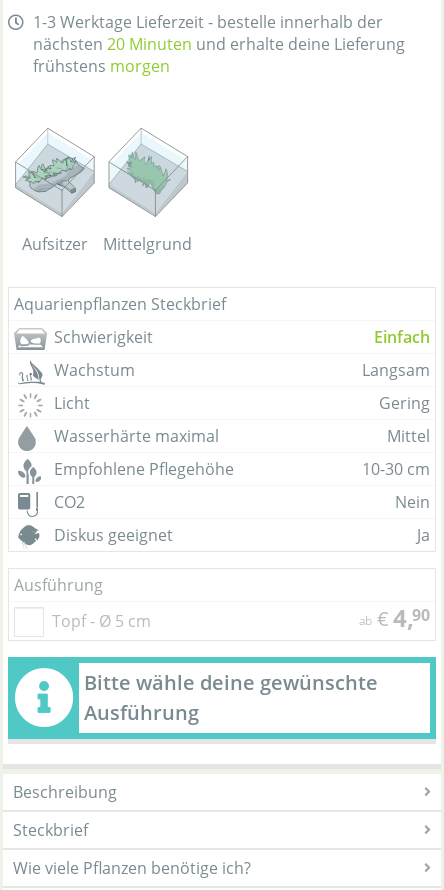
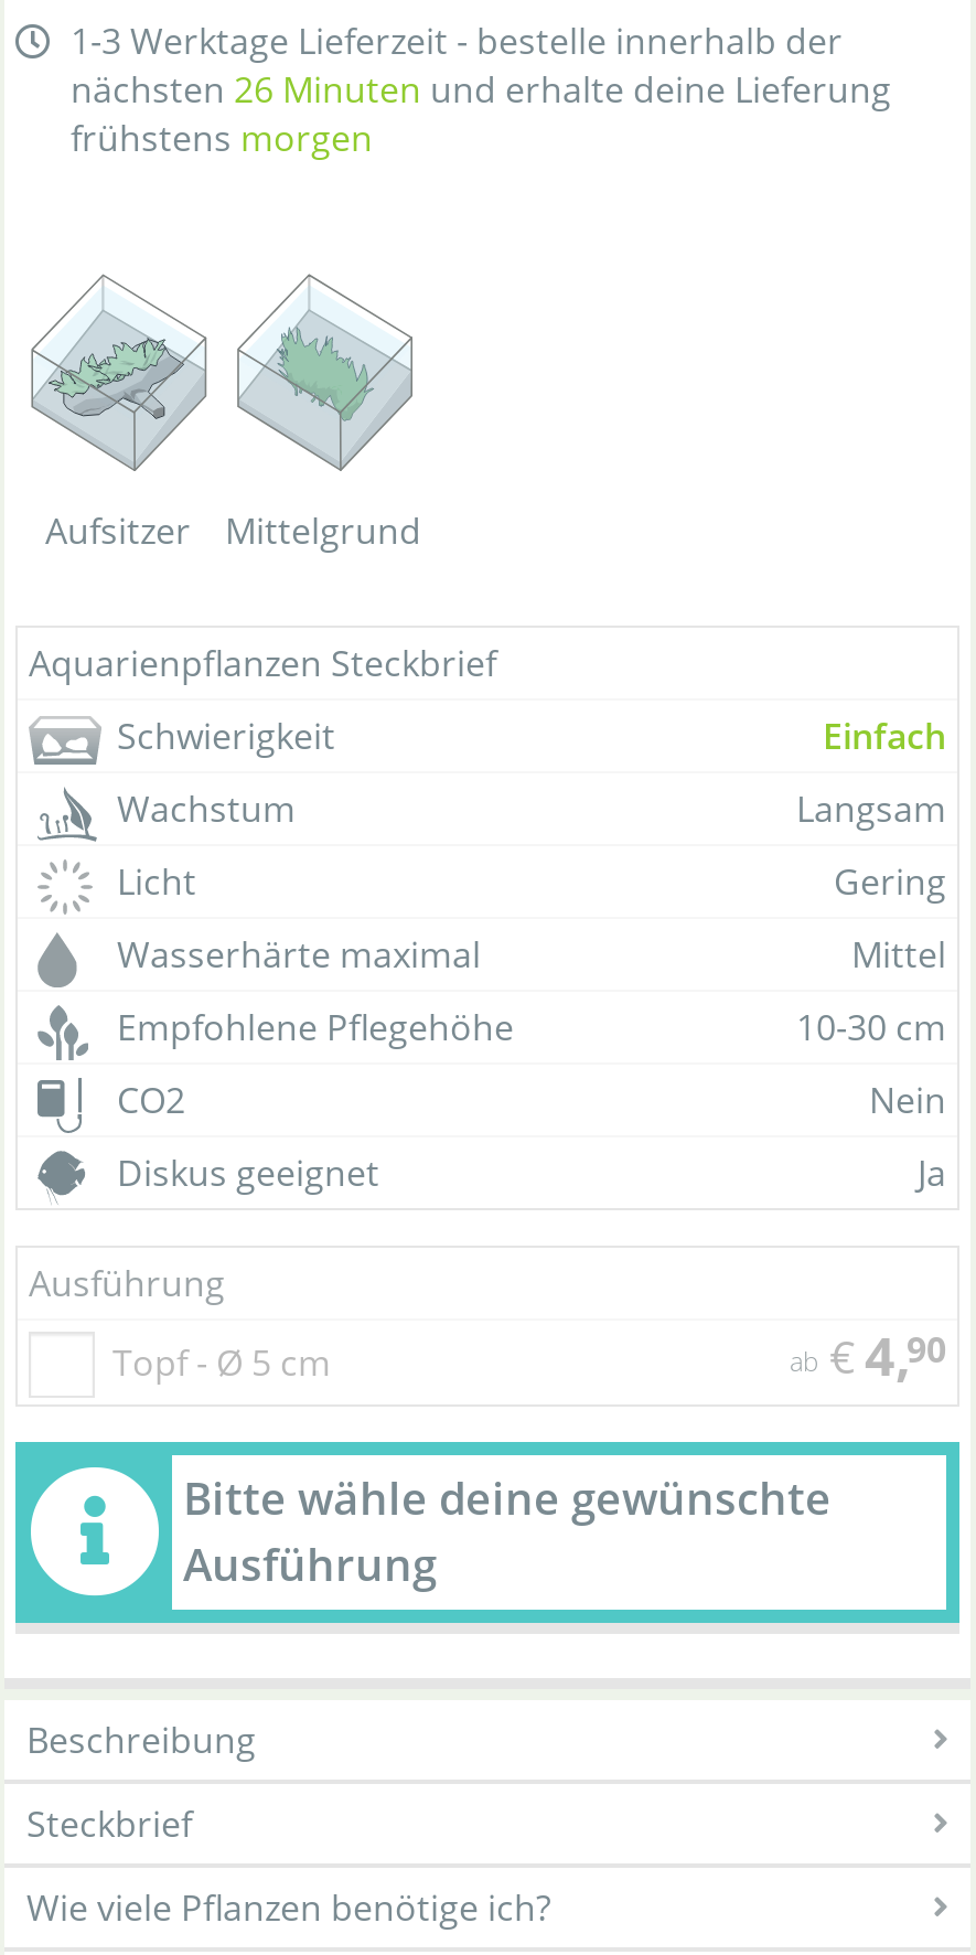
[33,33,405,55] nächsten 20 Minuten und erhalte deine Lieferung -> [71,65,891,114] nächsten 26 Minuten und erhalte deine Lieferung

